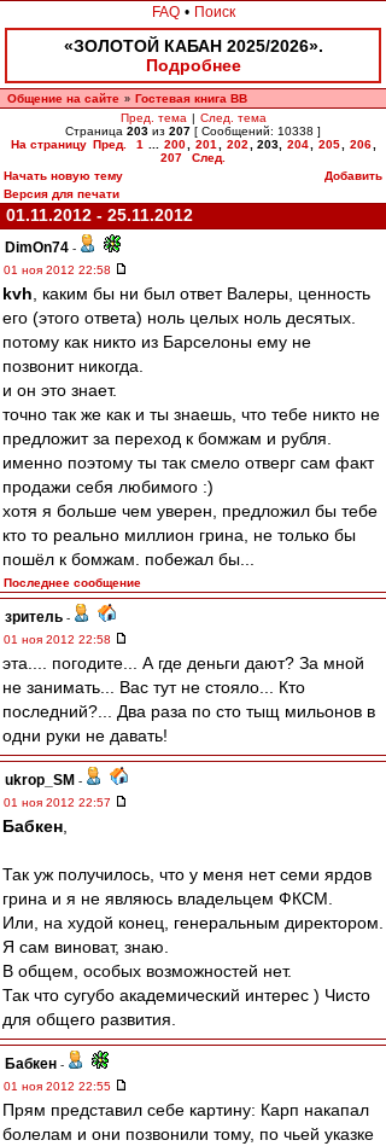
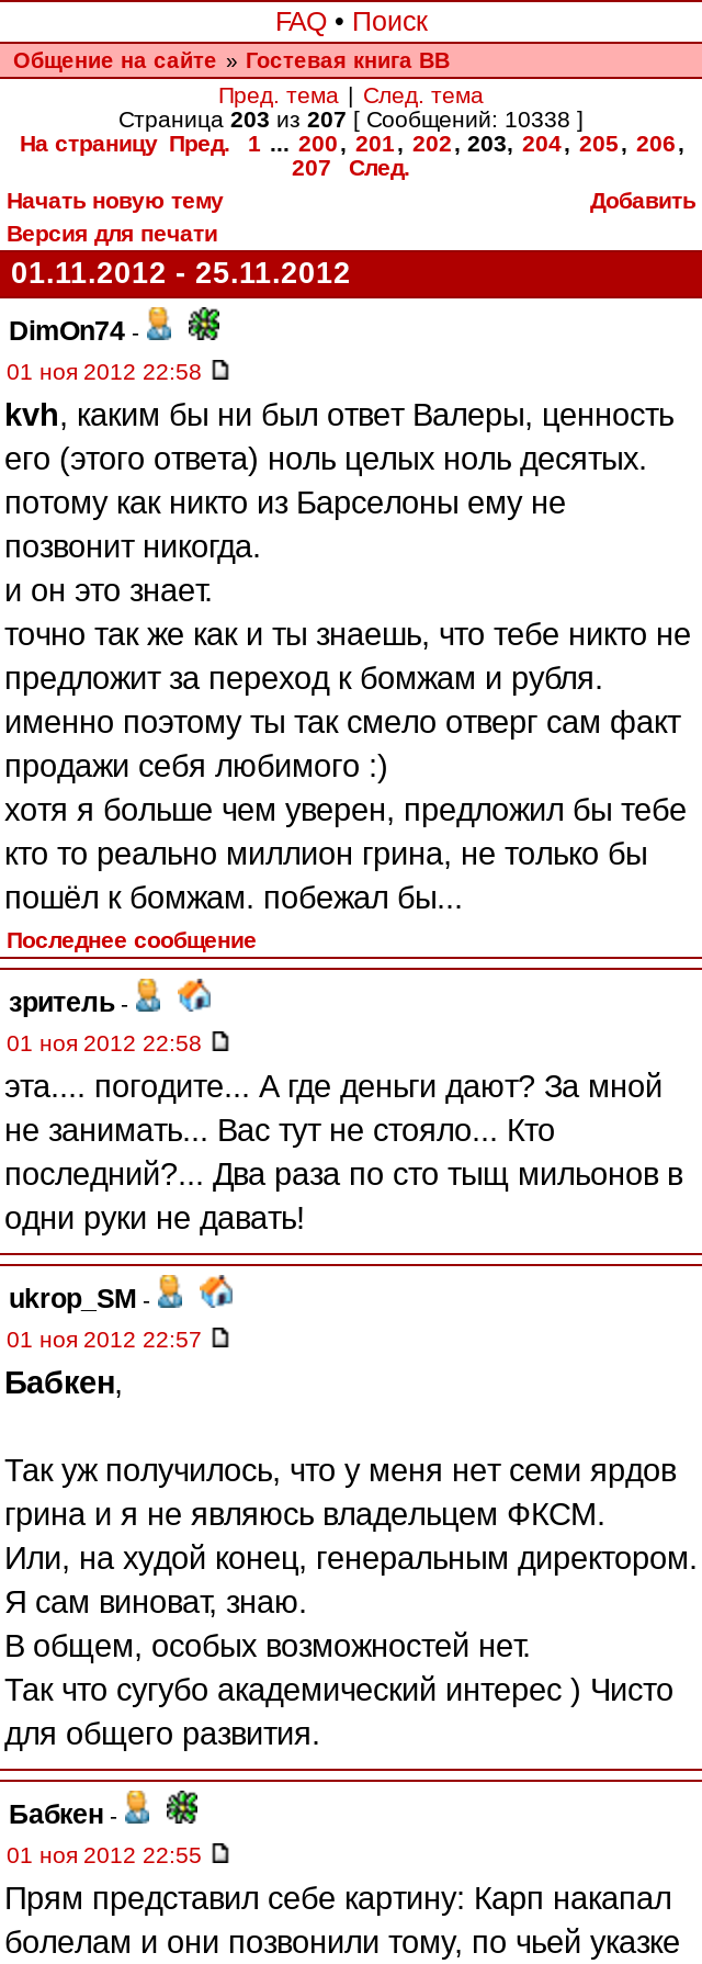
[63,36,323,75] «ЗОЛОТОЙ КАБАН 2025/2026». | Подробнее -> none

